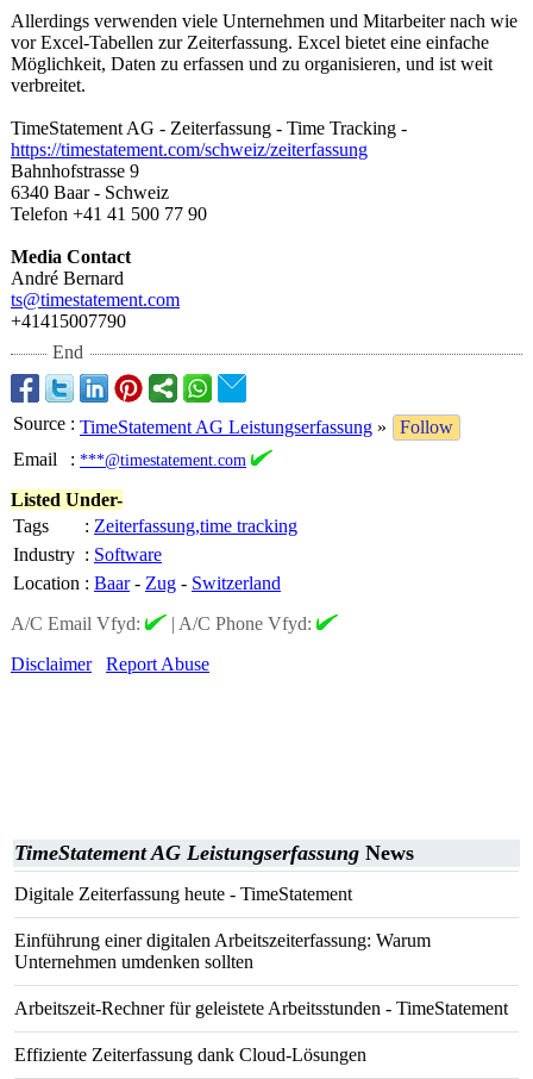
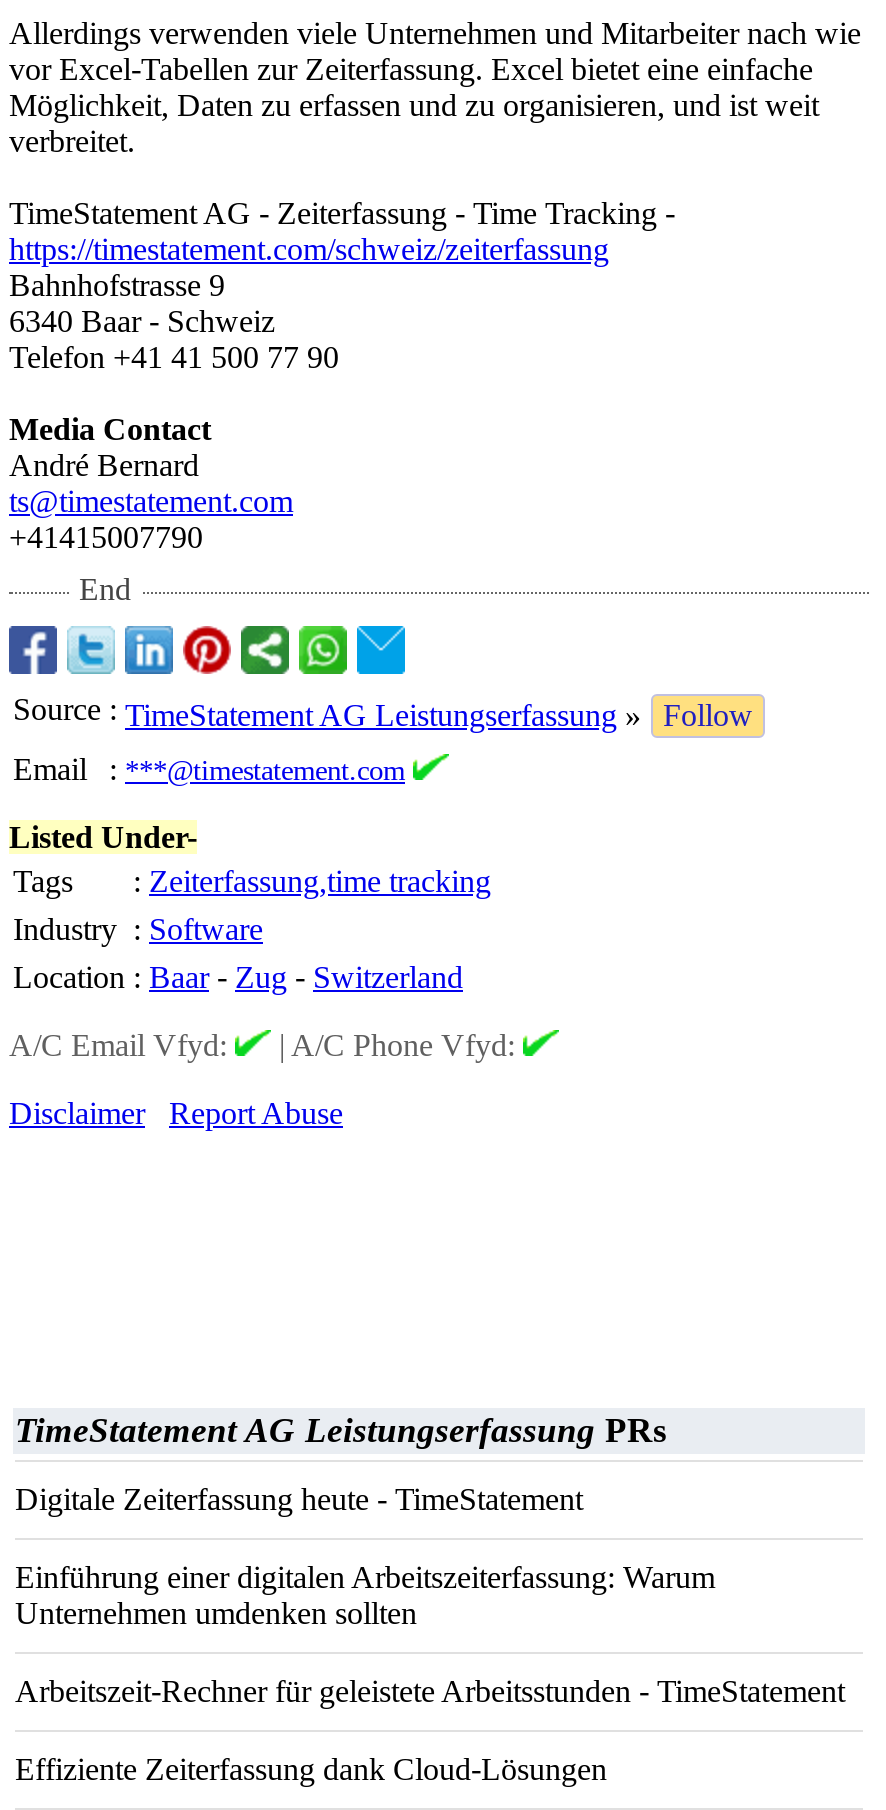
[14,841,414,865] TimeStatement AG Leistungserfassung News -> [15,1410,667,1450] TimeStatement AG Leistungserfassung PRs

